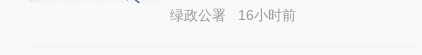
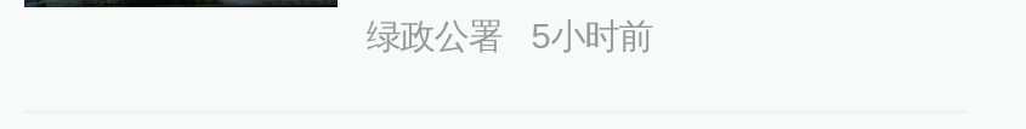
[170,7,296,23] 绿政公署 16小时前 -> [366,16,653,54] 绿政公署 5小时前

